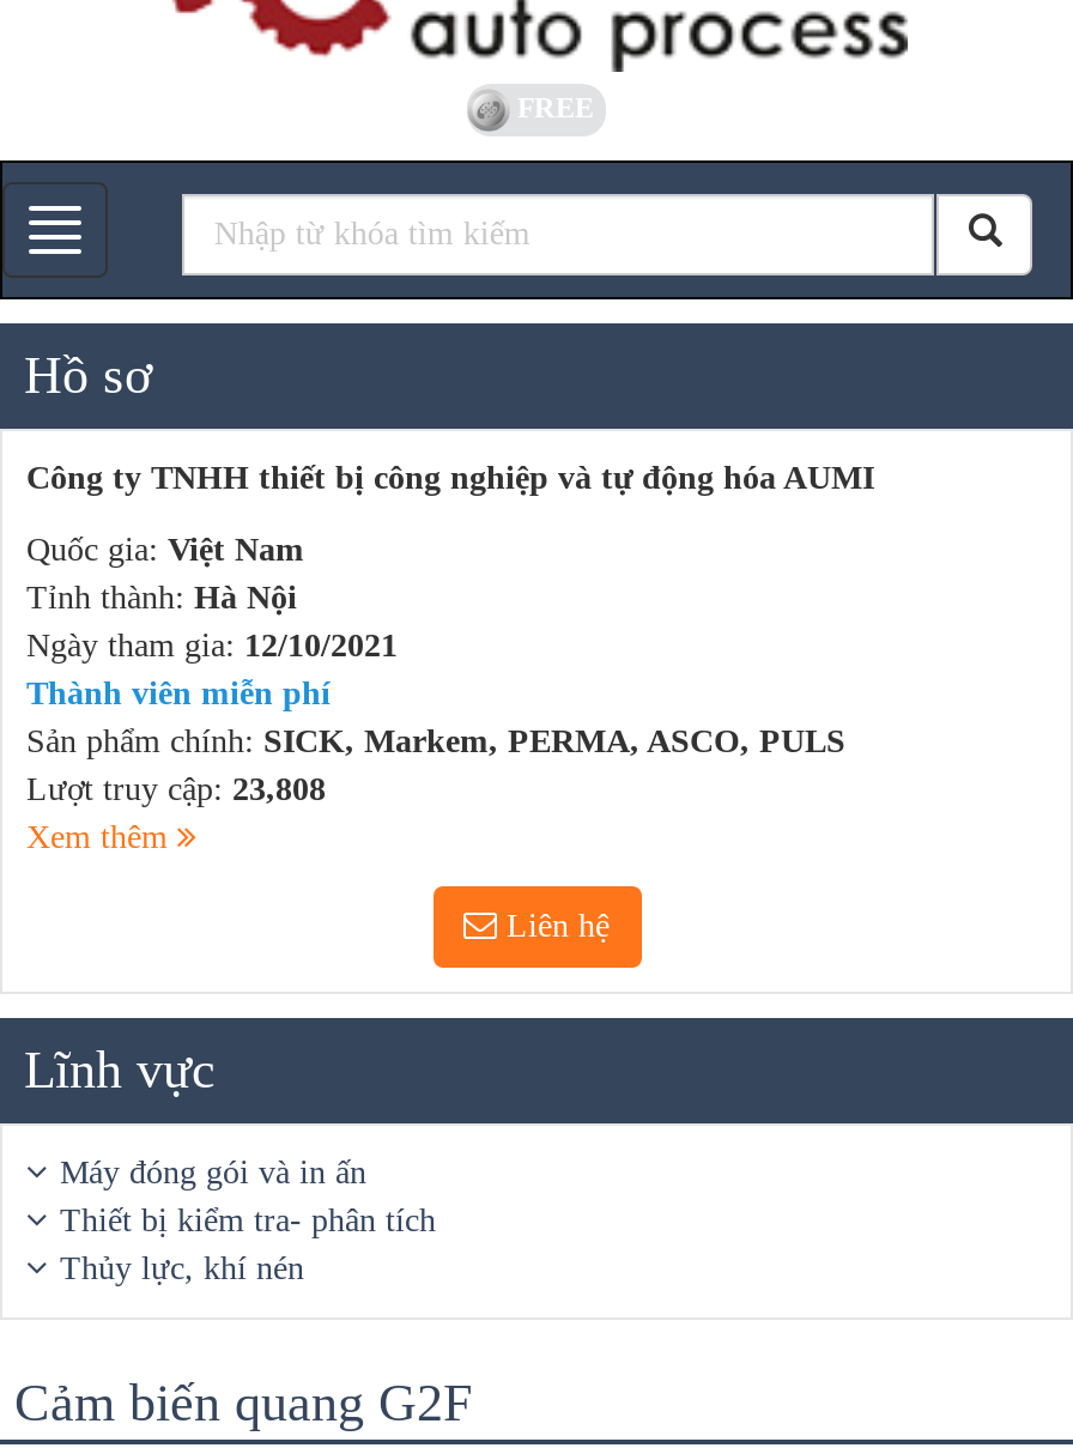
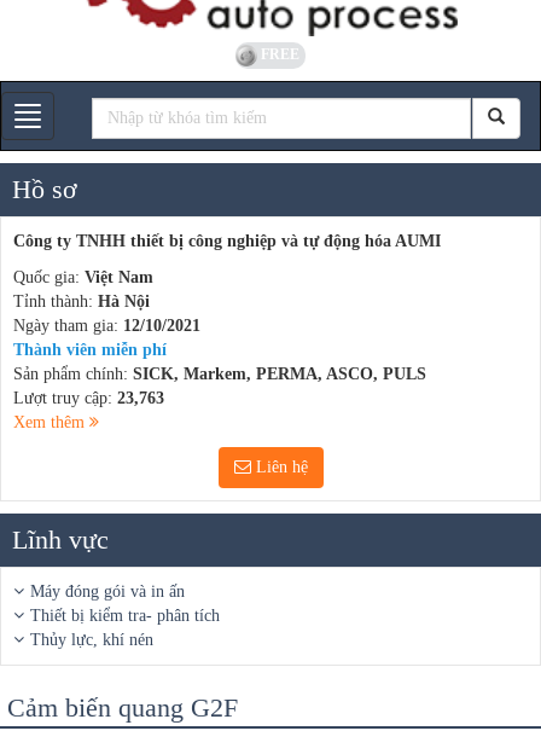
[26,771,326,807] Lượt truy cập: 23,808 -> [13,389,164,407] Lượt truy cập: 23,763

